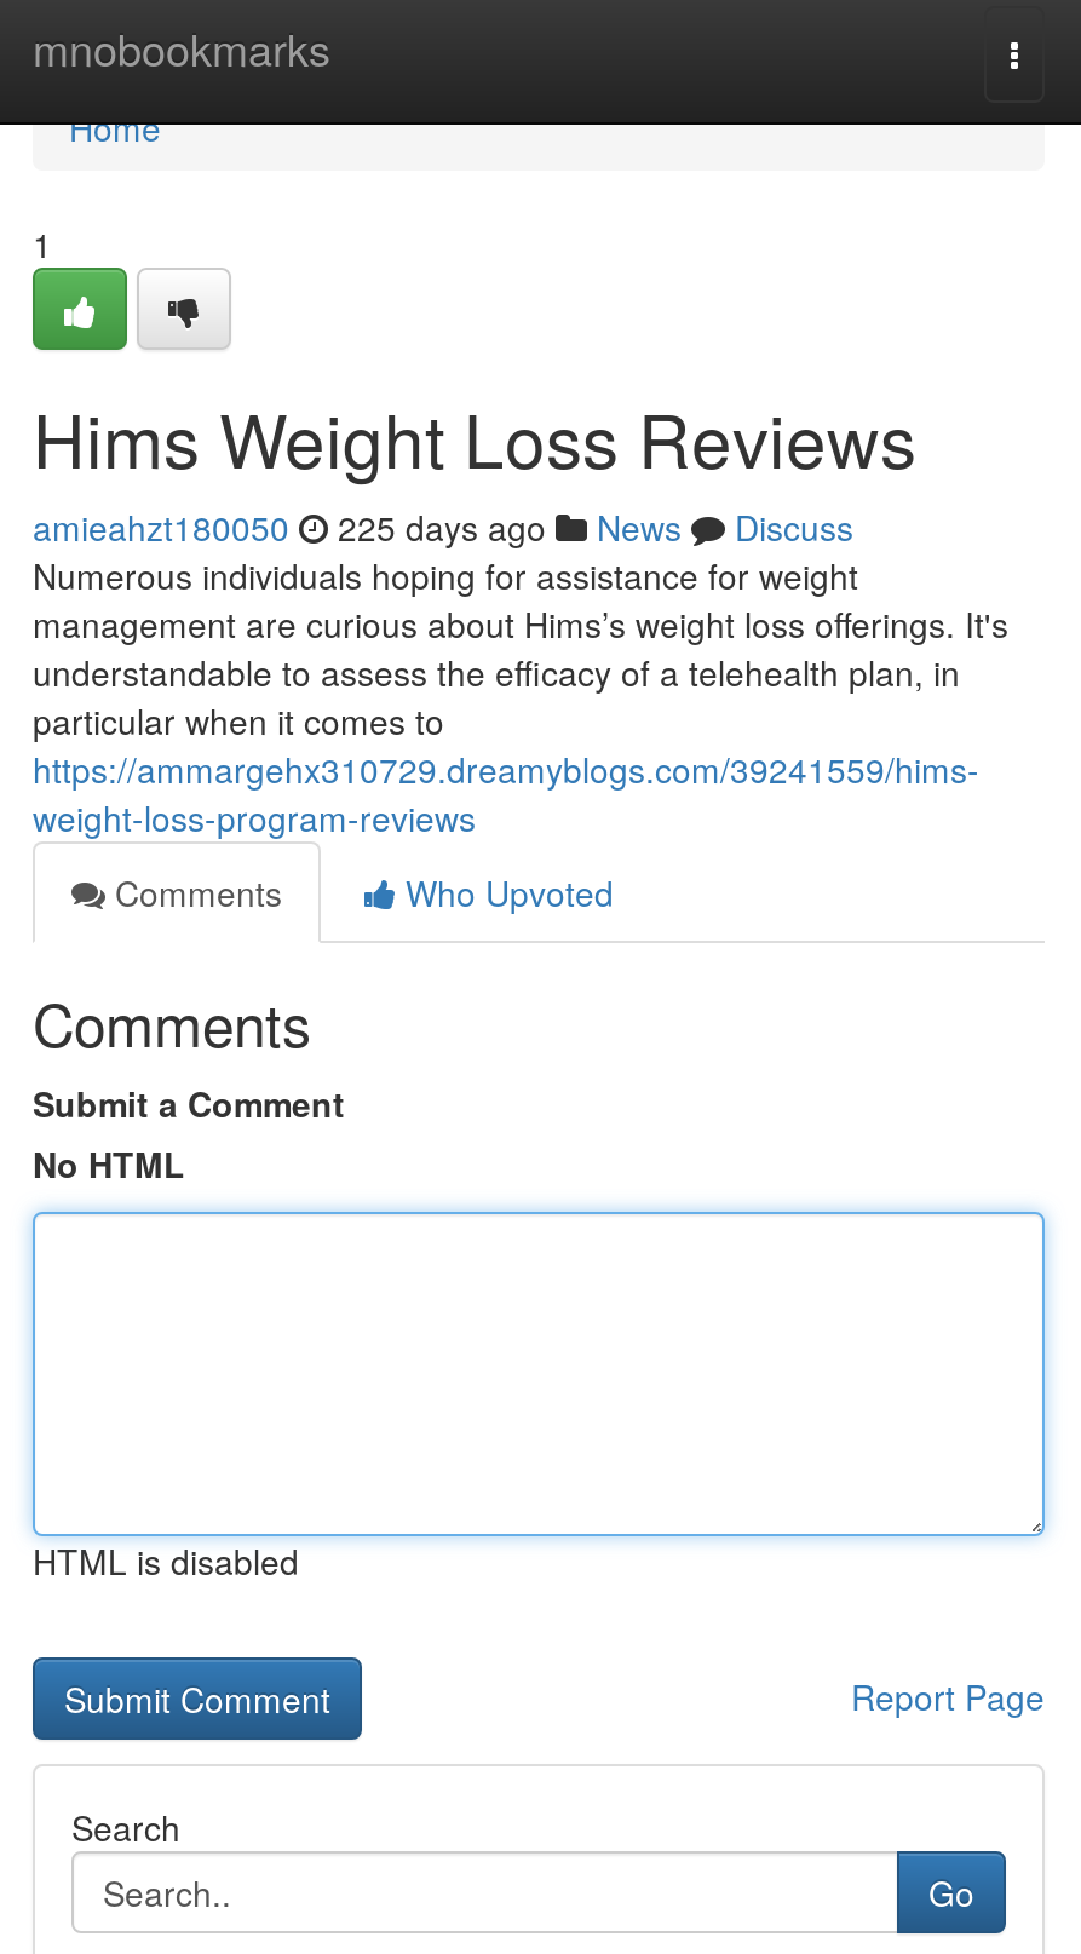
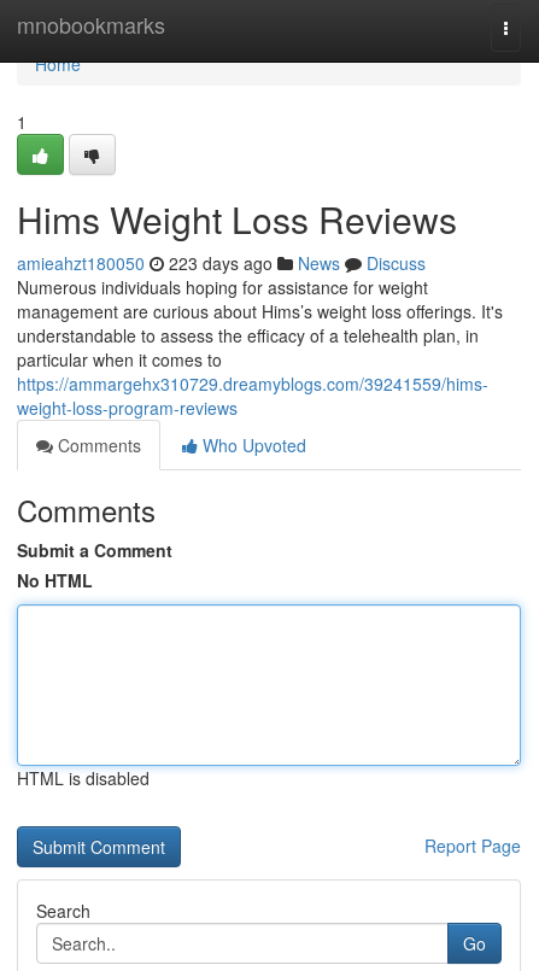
[33,502,853,551] amieahzt180050 225 days ago News Discuss -> [17,251,426,275] amieahzt180050 223 days ago News Discuss

